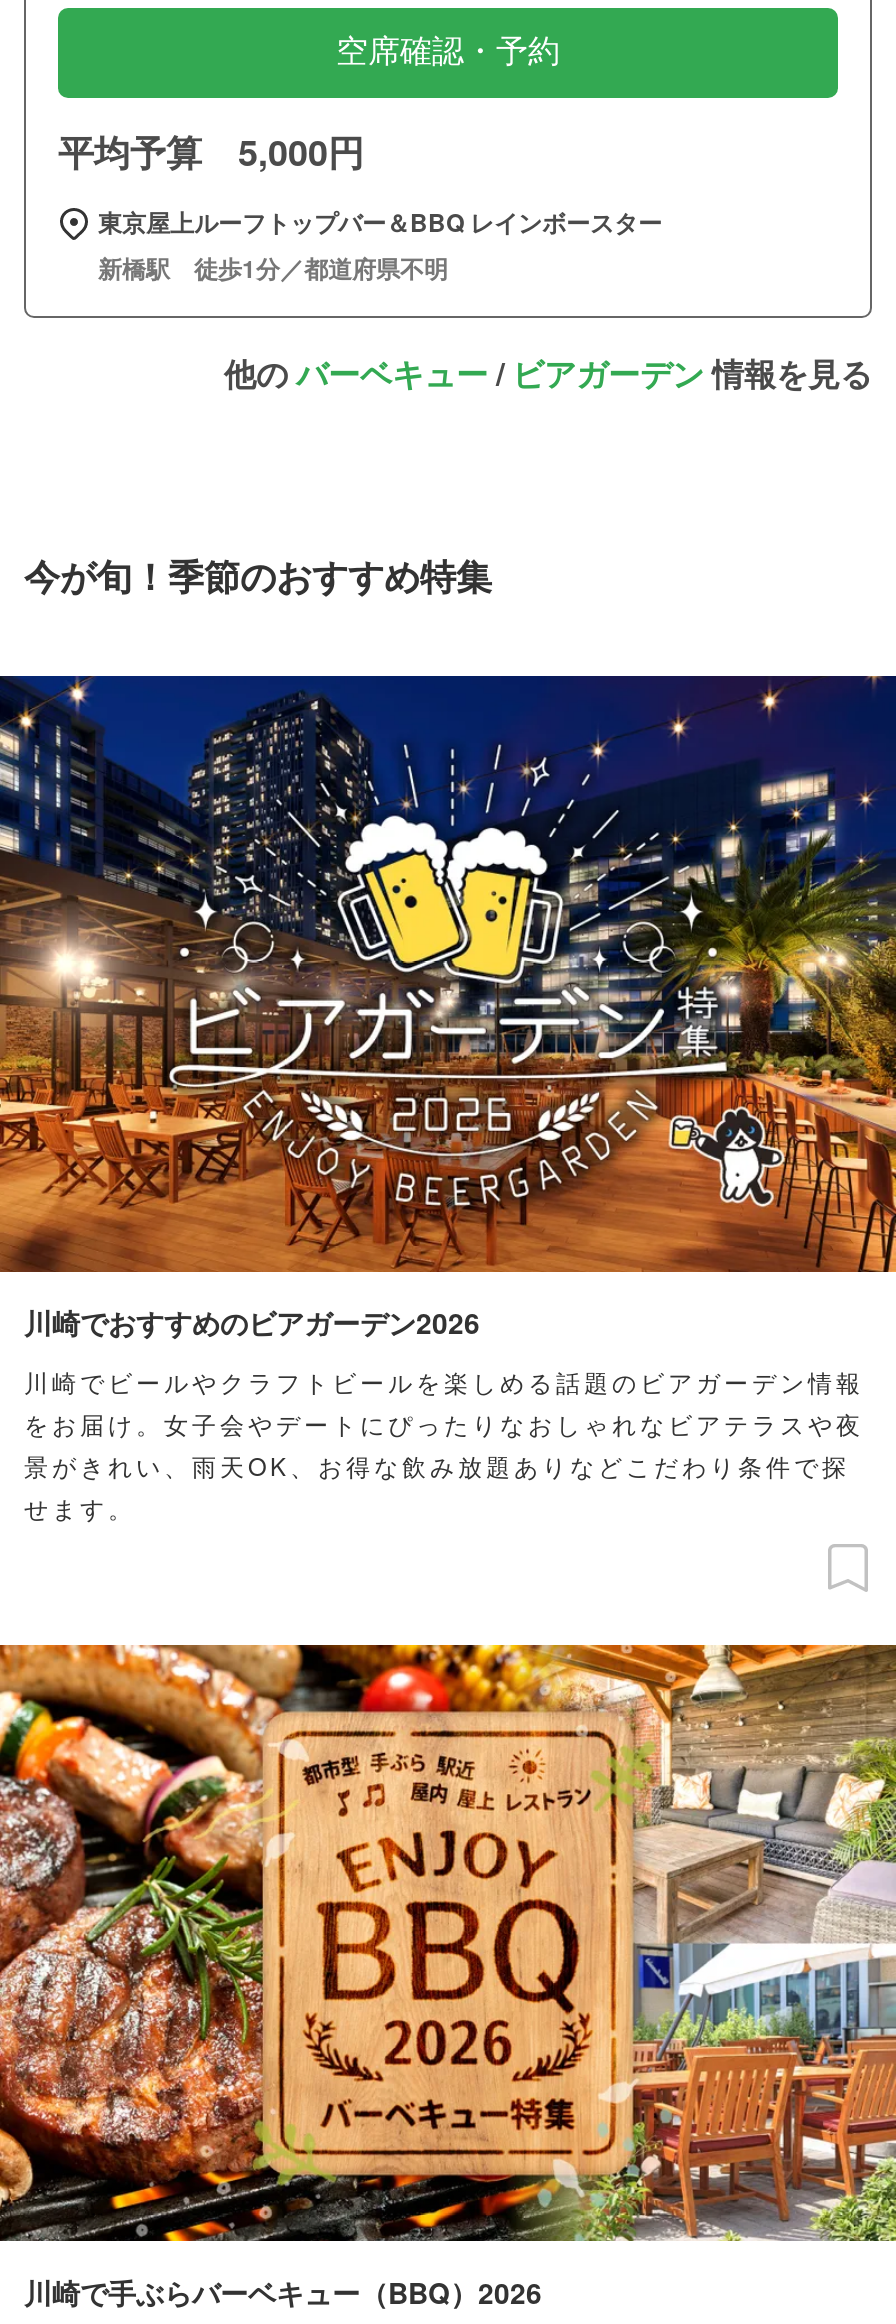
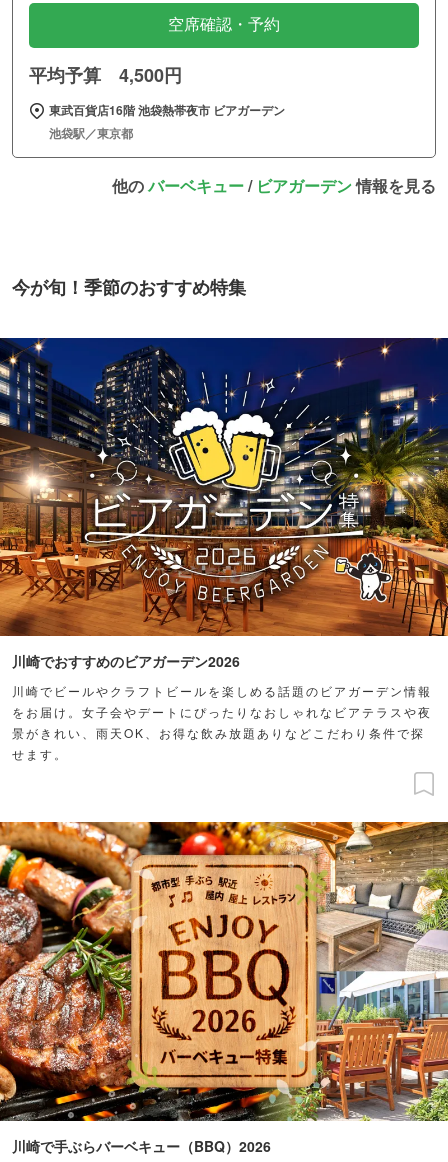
[58,126,364,178] 平均予算 5,000円 -> [29,62,182,88] 平均予算 4,500円
[98,204,662,286] 東京屋上ルーフトップバー＆BBQ レインボースター | 新橋駅 徒歩1分／都道府県不明 -> [49,101,285,142] 東武百貨店16階 池袋熱帯夜市 ビアガーデン | 池袋駅／東京都

